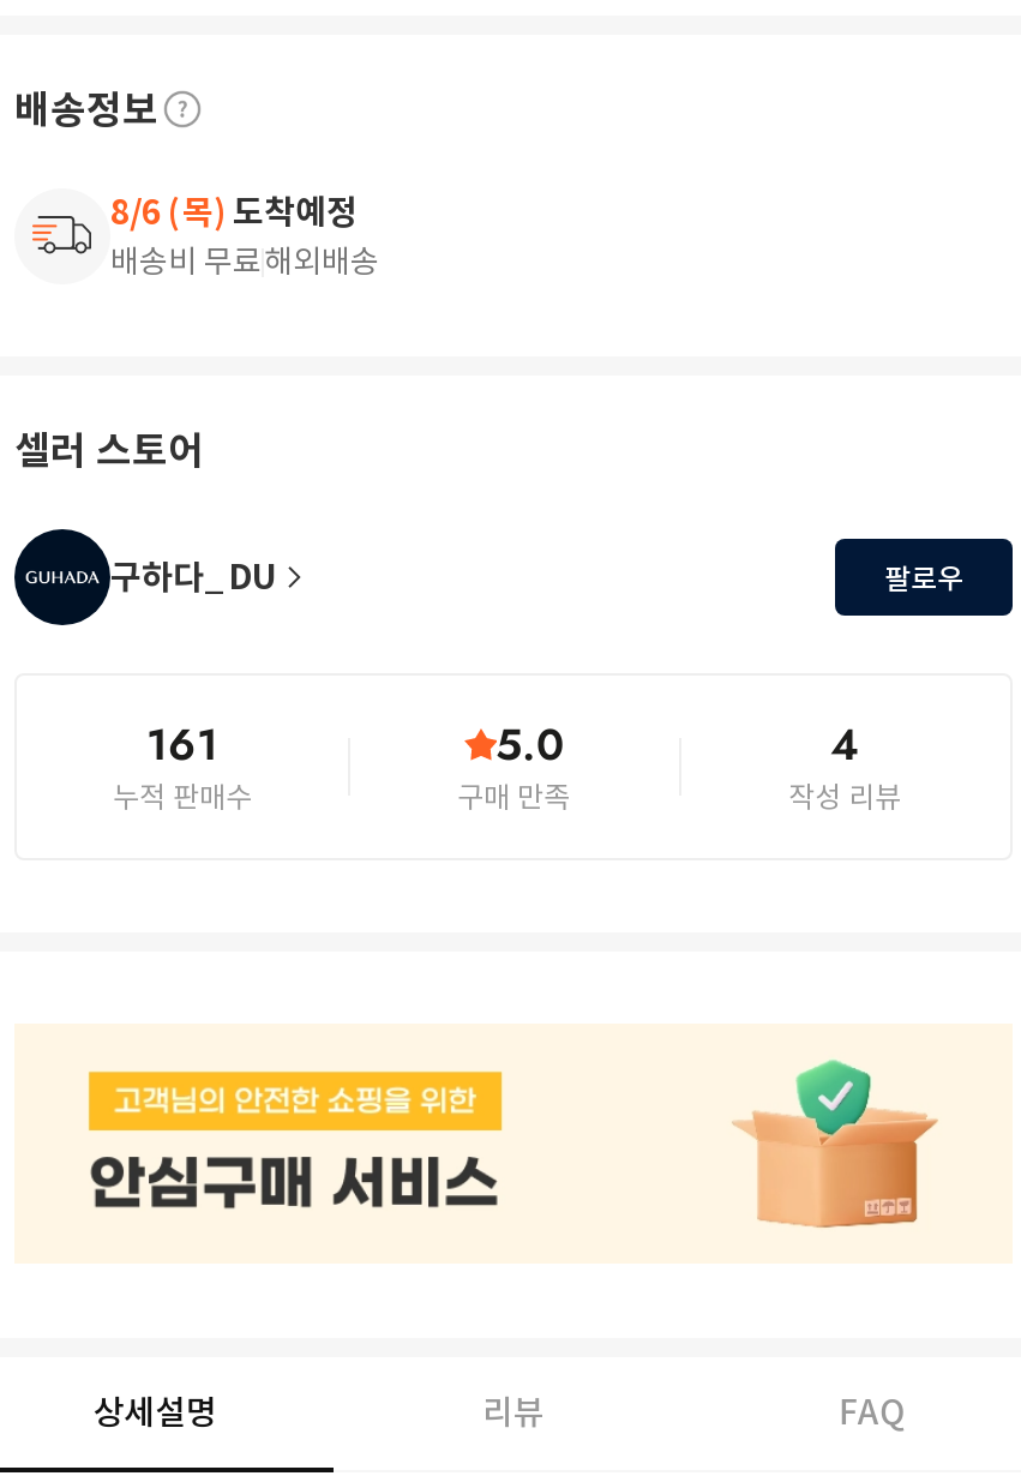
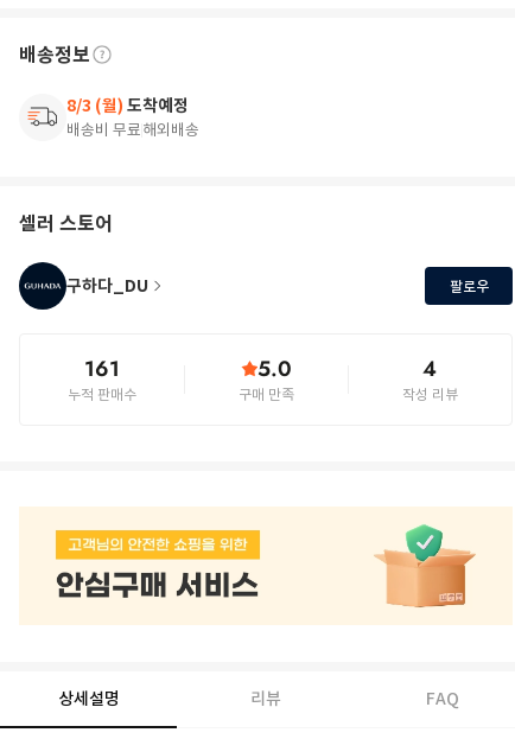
[110,192,358,235] 8/6 (목) 도착예정 -> [66,95,189,117] 8/3 (월) 도착예정

